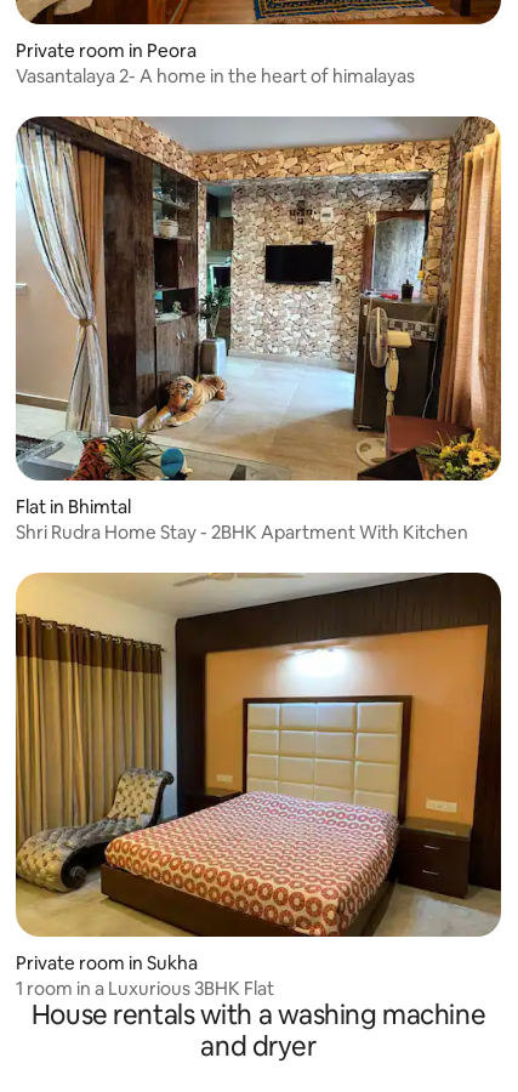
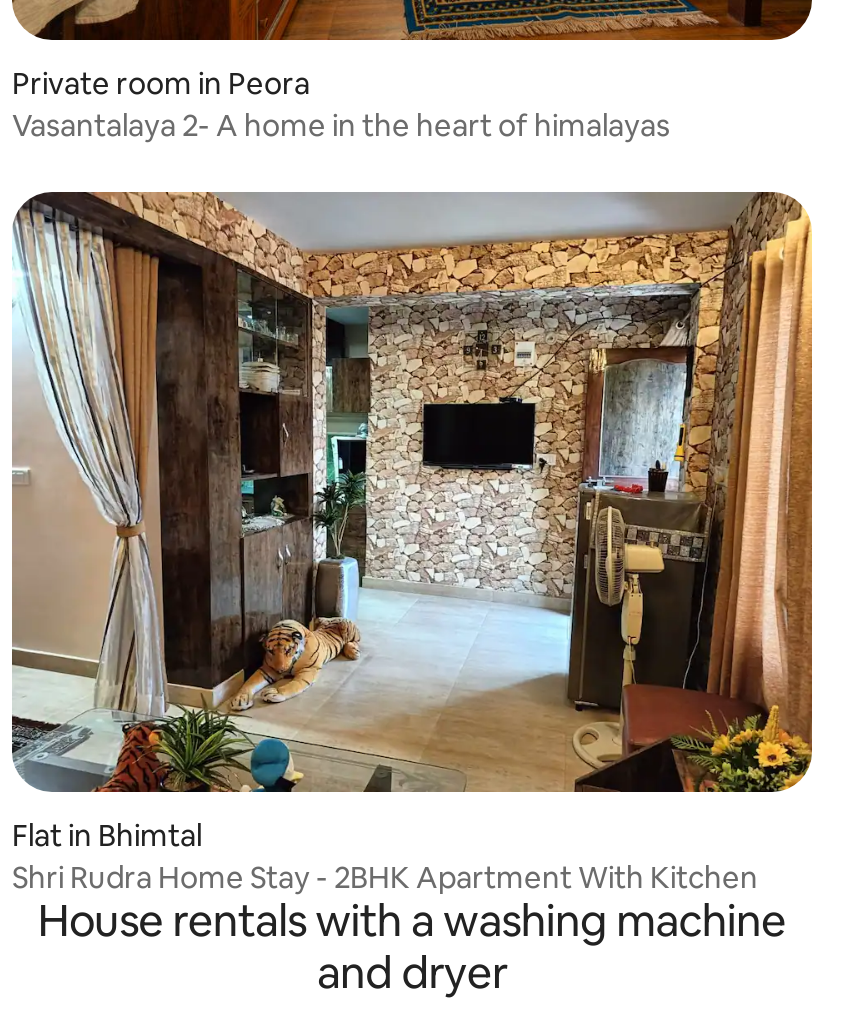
[15,573,502,1000] [image] | Private room in Sukha | 1 room in a Luxurious 3BHK Flat -> none

